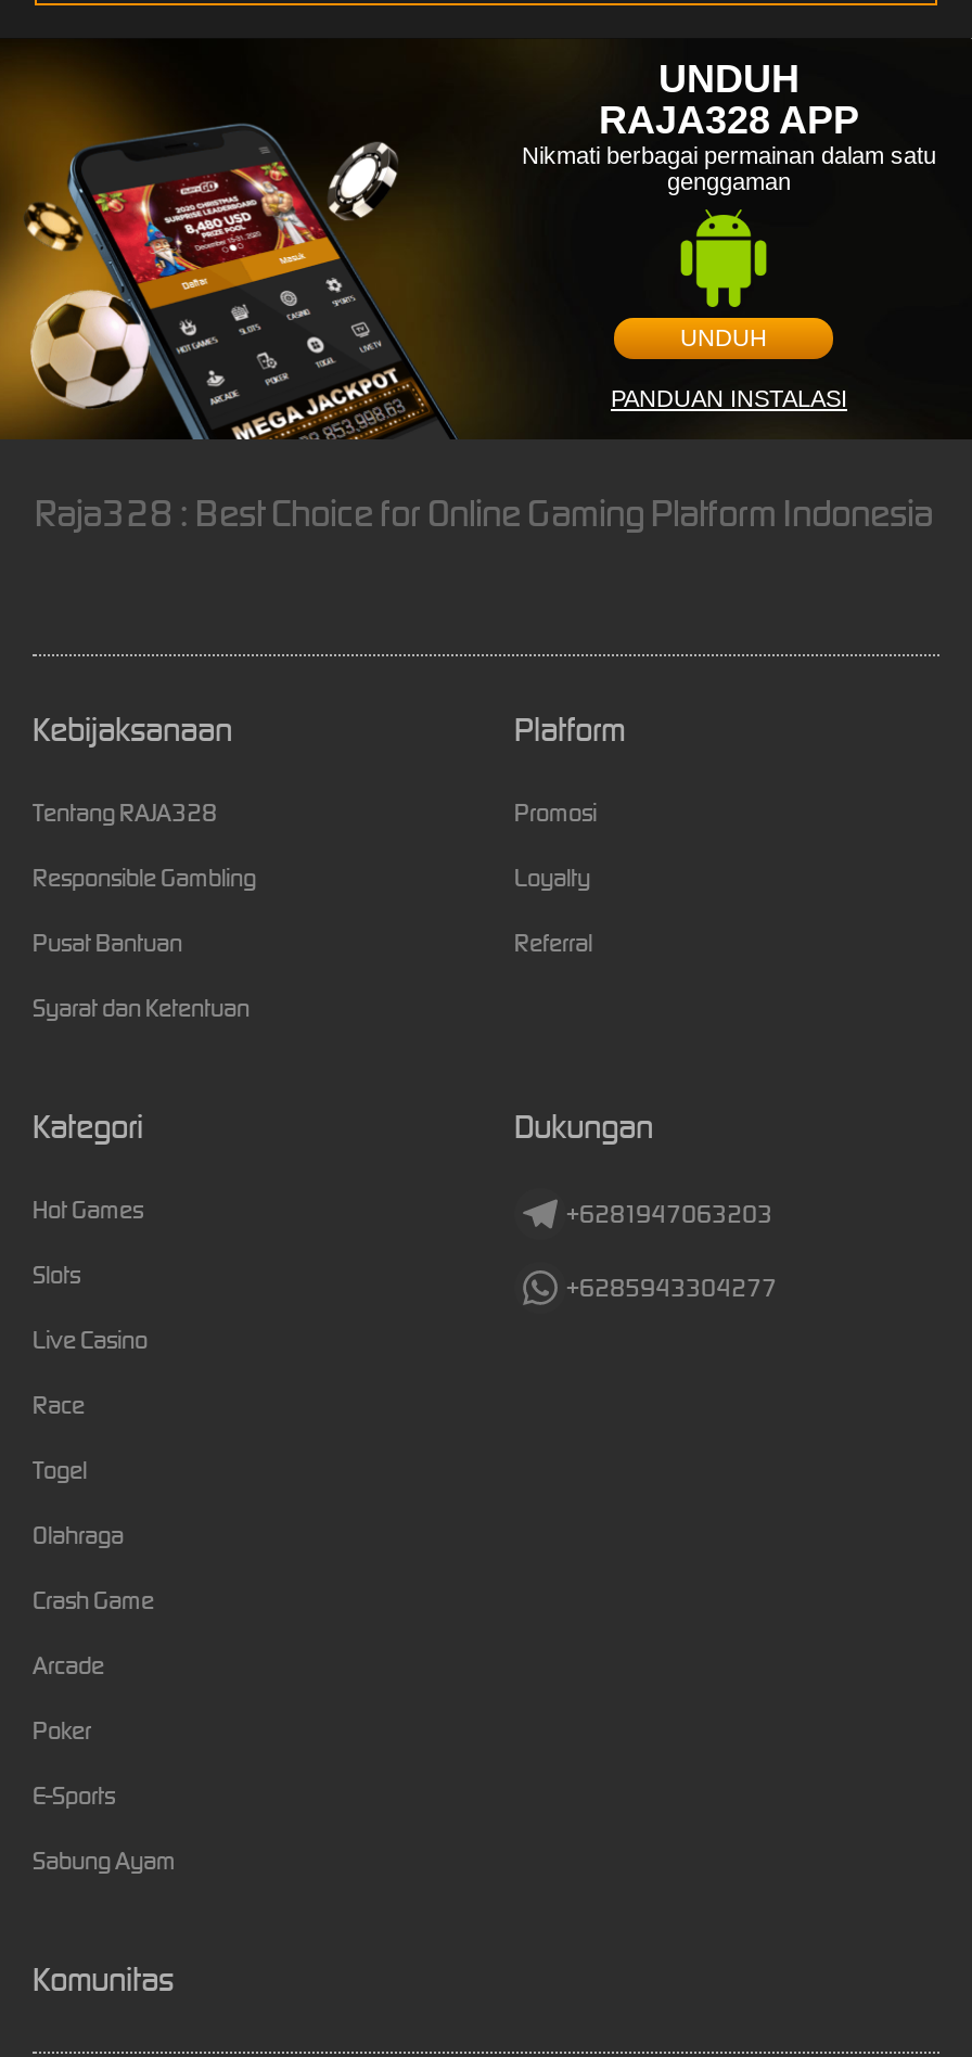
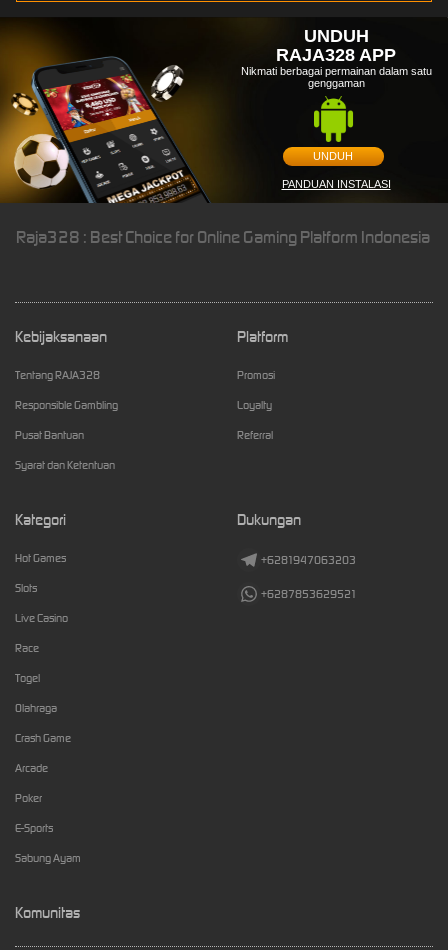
[566,1273,777,1303] +6285943304277 -> [261,587,357,601] +6287853629521

